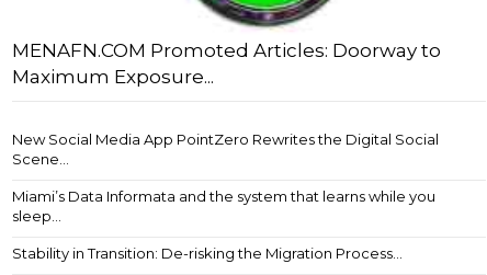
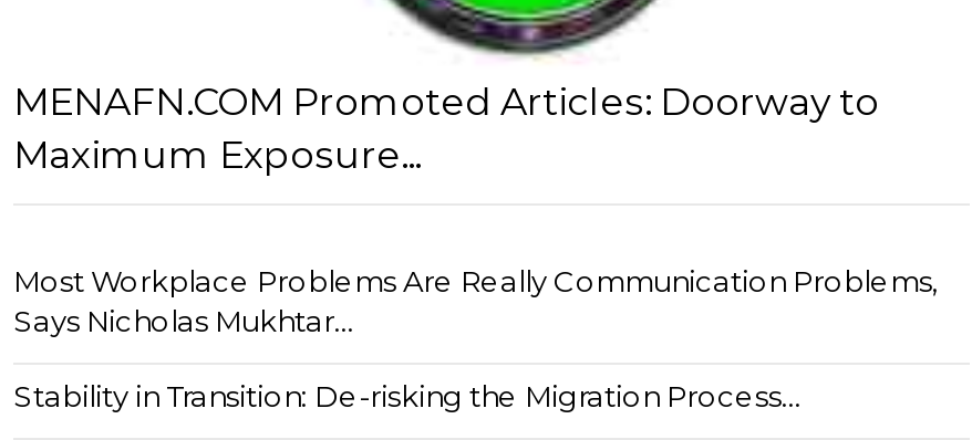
[12,131,439,225] New Social Media App PointZero Rewrites the Digital Social | Scene... | Miami’s Data Informata and the system that learns while you | sleep... -> [13,264,939,339] Most Workplace Problems Are Really Communication Problems, | Says Nicholas Mukhtar...

